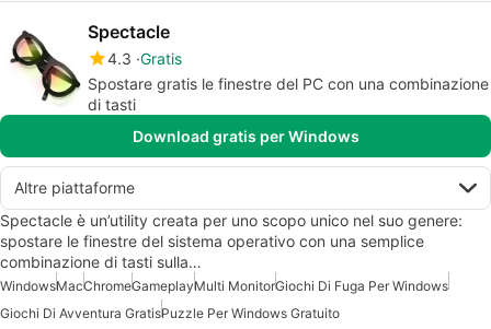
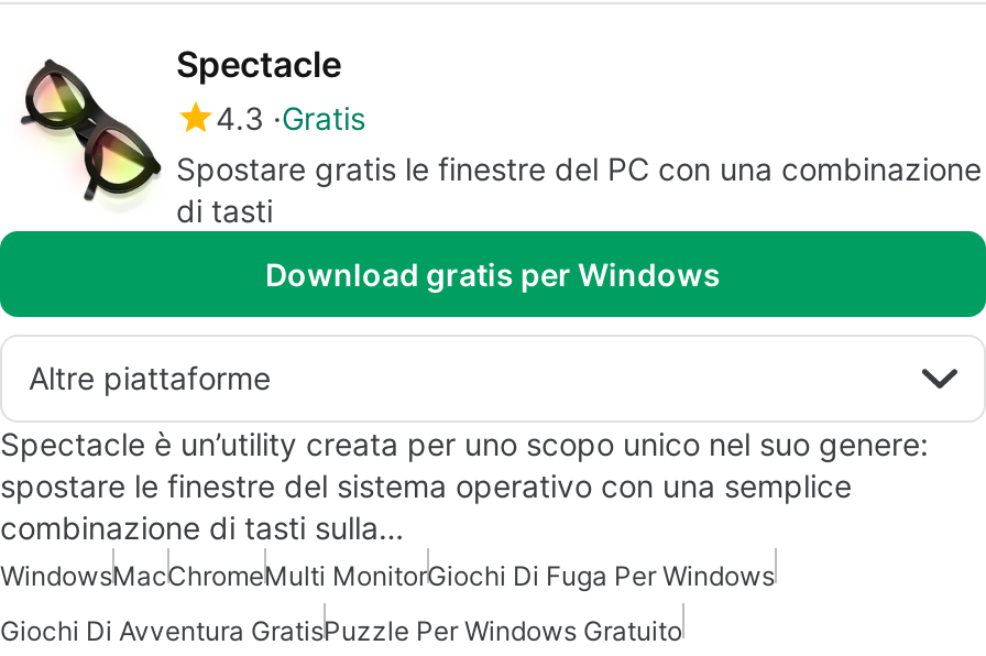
[0,278,448,294] WindowsMacChromeGameplayMulti MonitorGiochi Di Fuga Per Windows -> [0,558,775,592] WindowsMacChromeMulti MonitorGiochi Di Fuga Per Windows

